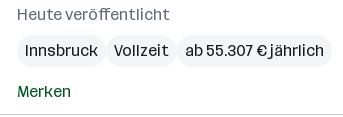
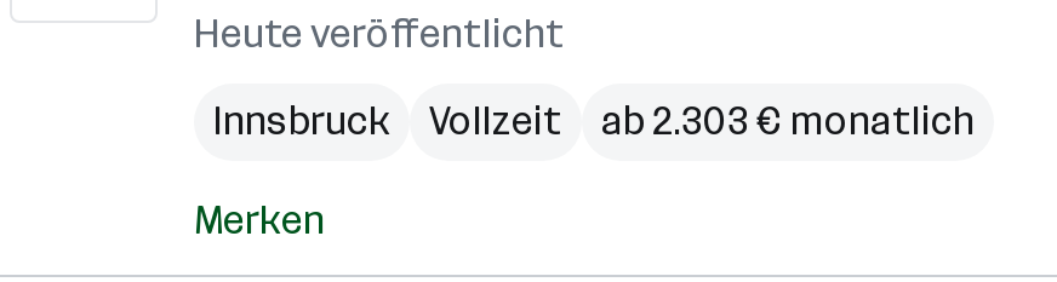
[25,41,324,60] Innsbruck Vollzeit ab 55.307 € jährlich -> [213,98,975,144] Innsbruck Vollzeit ab 2.303 € monatlich

